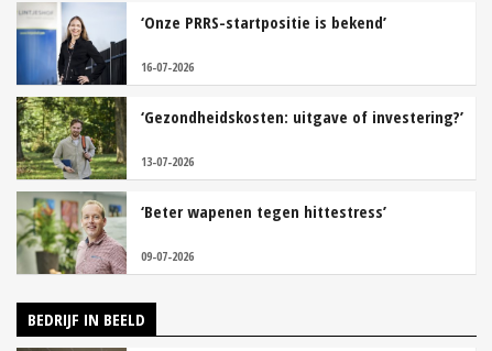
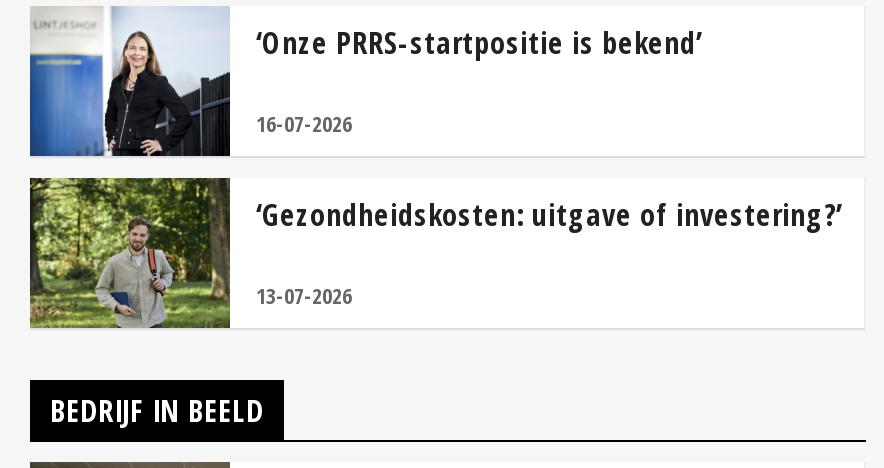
[15,191,386,274] [image] | ‘Beter wapenen tegen hittestress’ | 09-07-2026 -> none

